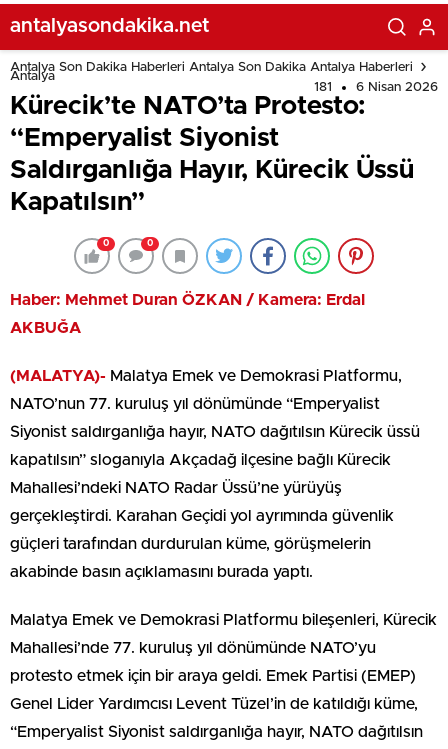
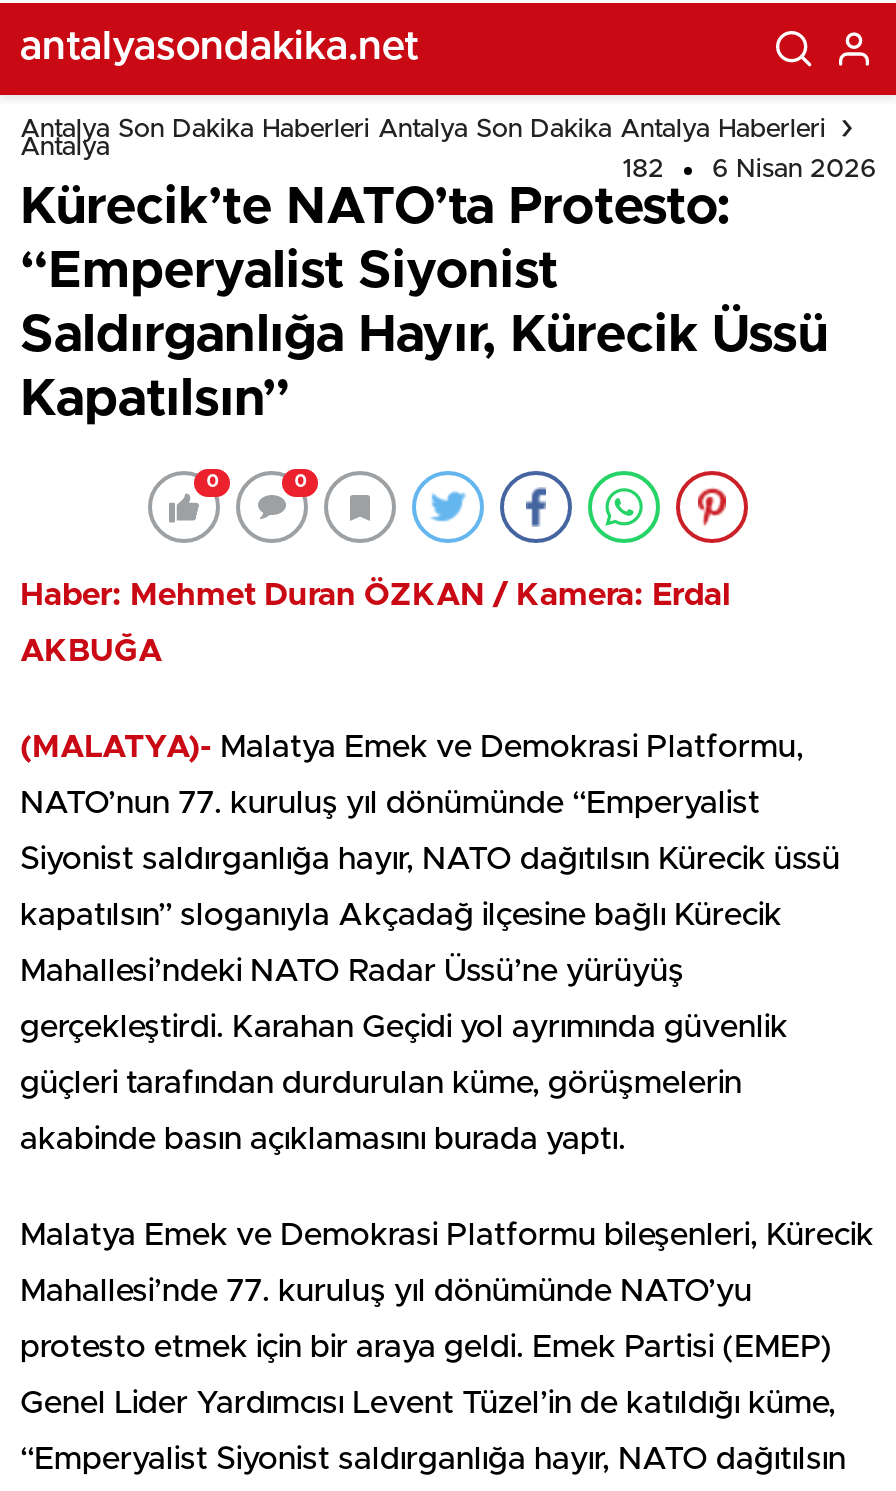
[314,81,438,94] 181 6 Nisan 2026 -> [622,157,876,183] 182 6 Nisan 2026

